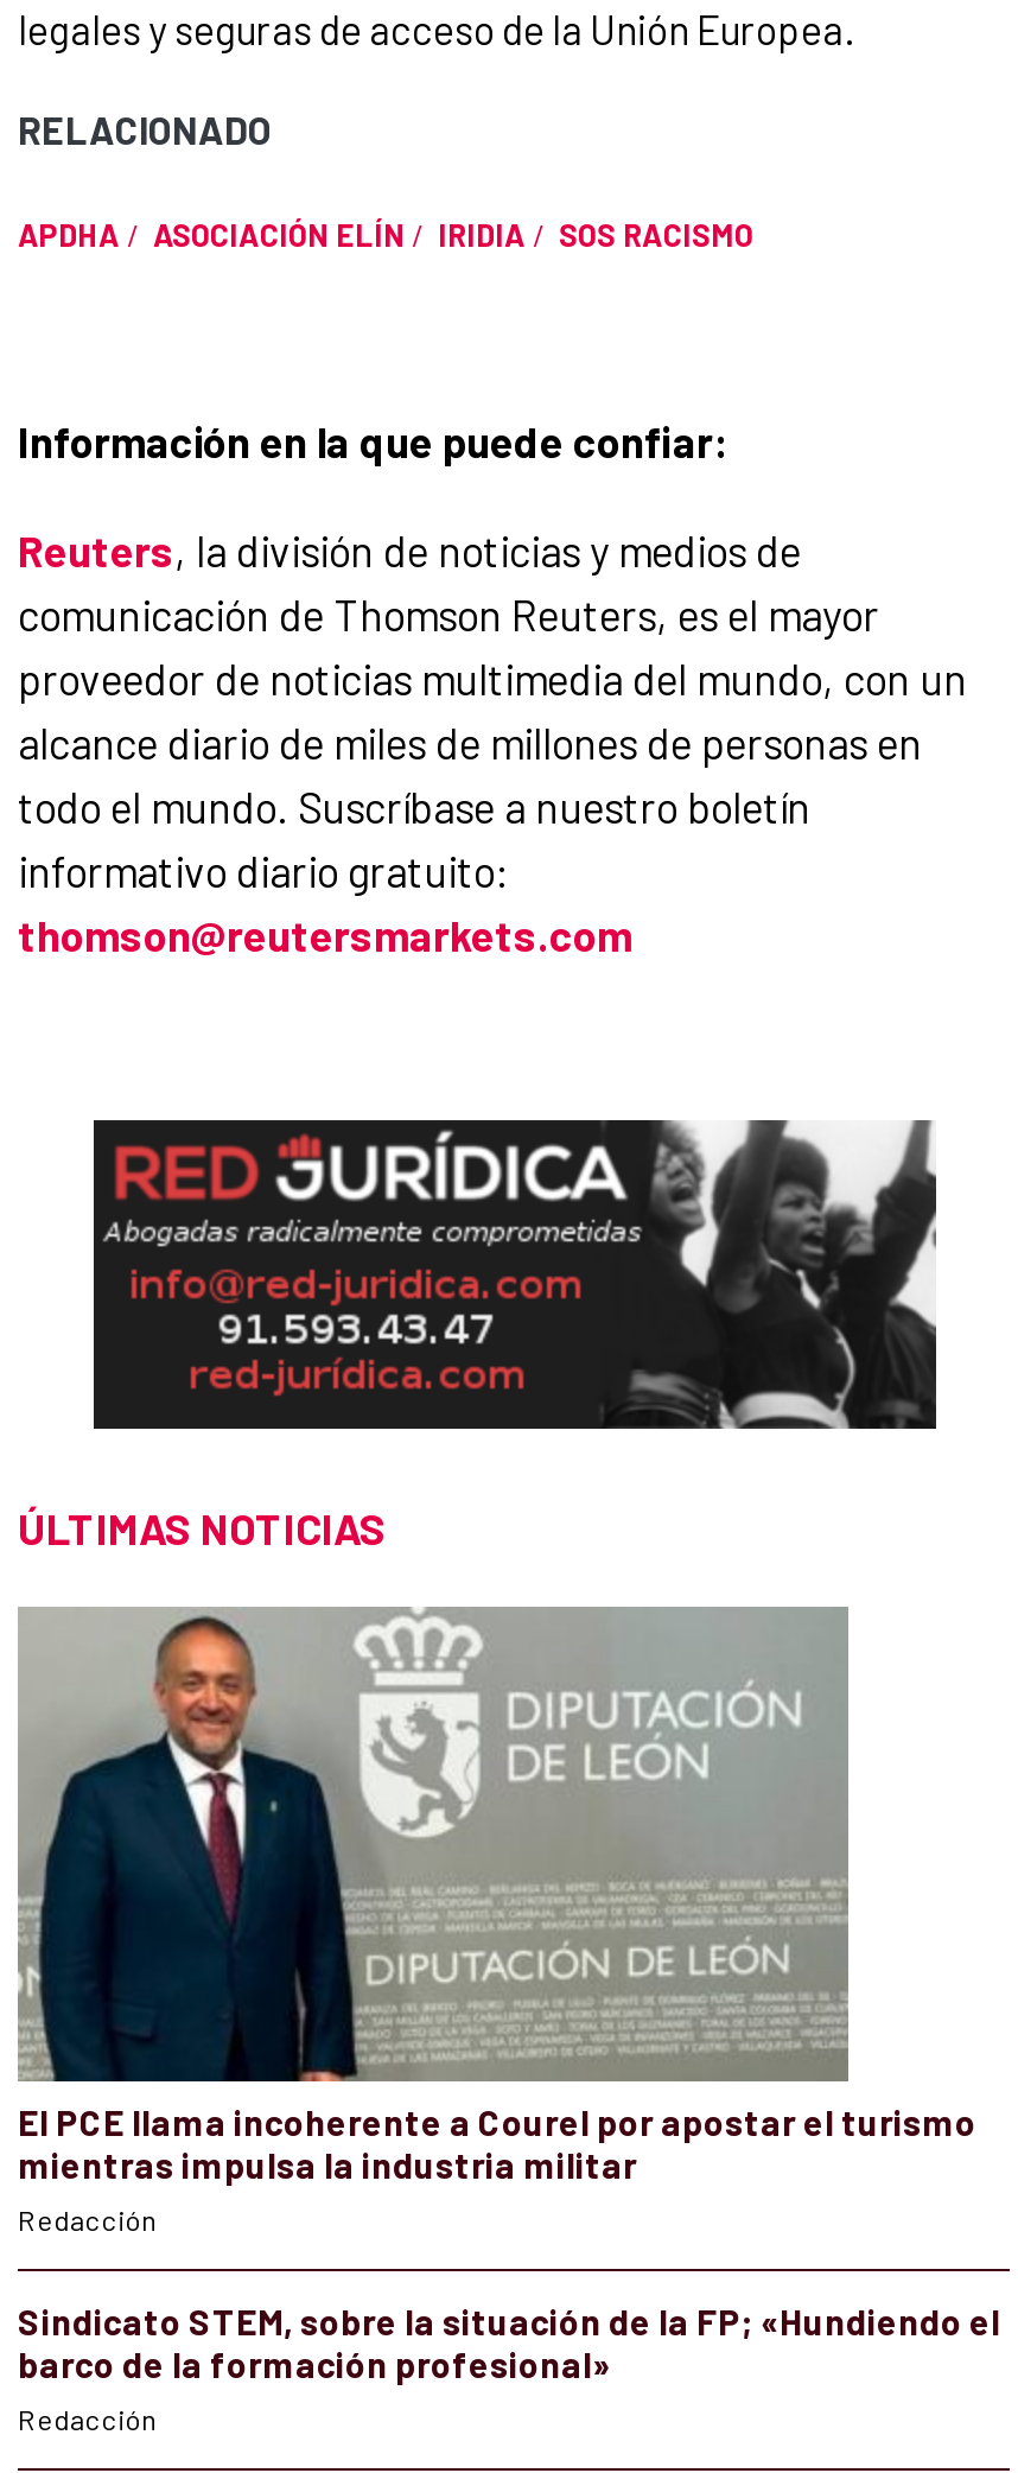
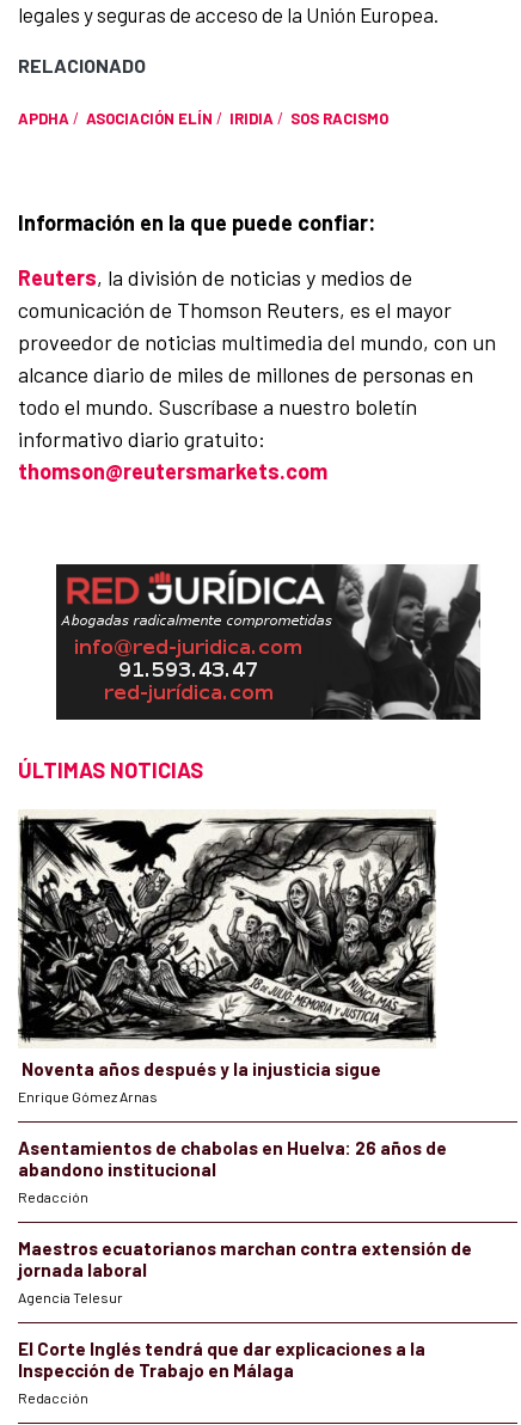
[18,1607,976,2185] [image] | El PCE llama incoherente a Courel por apostar el turismo | mientras impulsa la industria militar -> [18,811,447,1180] [image] | Noventa años después y la injusticia sigue | Enrique Gómez Arnas | Asentamientos de chabolas en Huelva: 26 años de | abandono institucional
[18,2299,1000,2385] Sindicato STEM, sobre la situación de la FP; «Hundiendo el | barco de la formación profesional» -> [18,1237,472,1381] Maestros ecuatorianos marchan contra extensión de | jornada laboral | Agencia Telesur | El Corte Inglés tendrá que dar explicaciones a la | Inspección de Trabajo en Málaga

